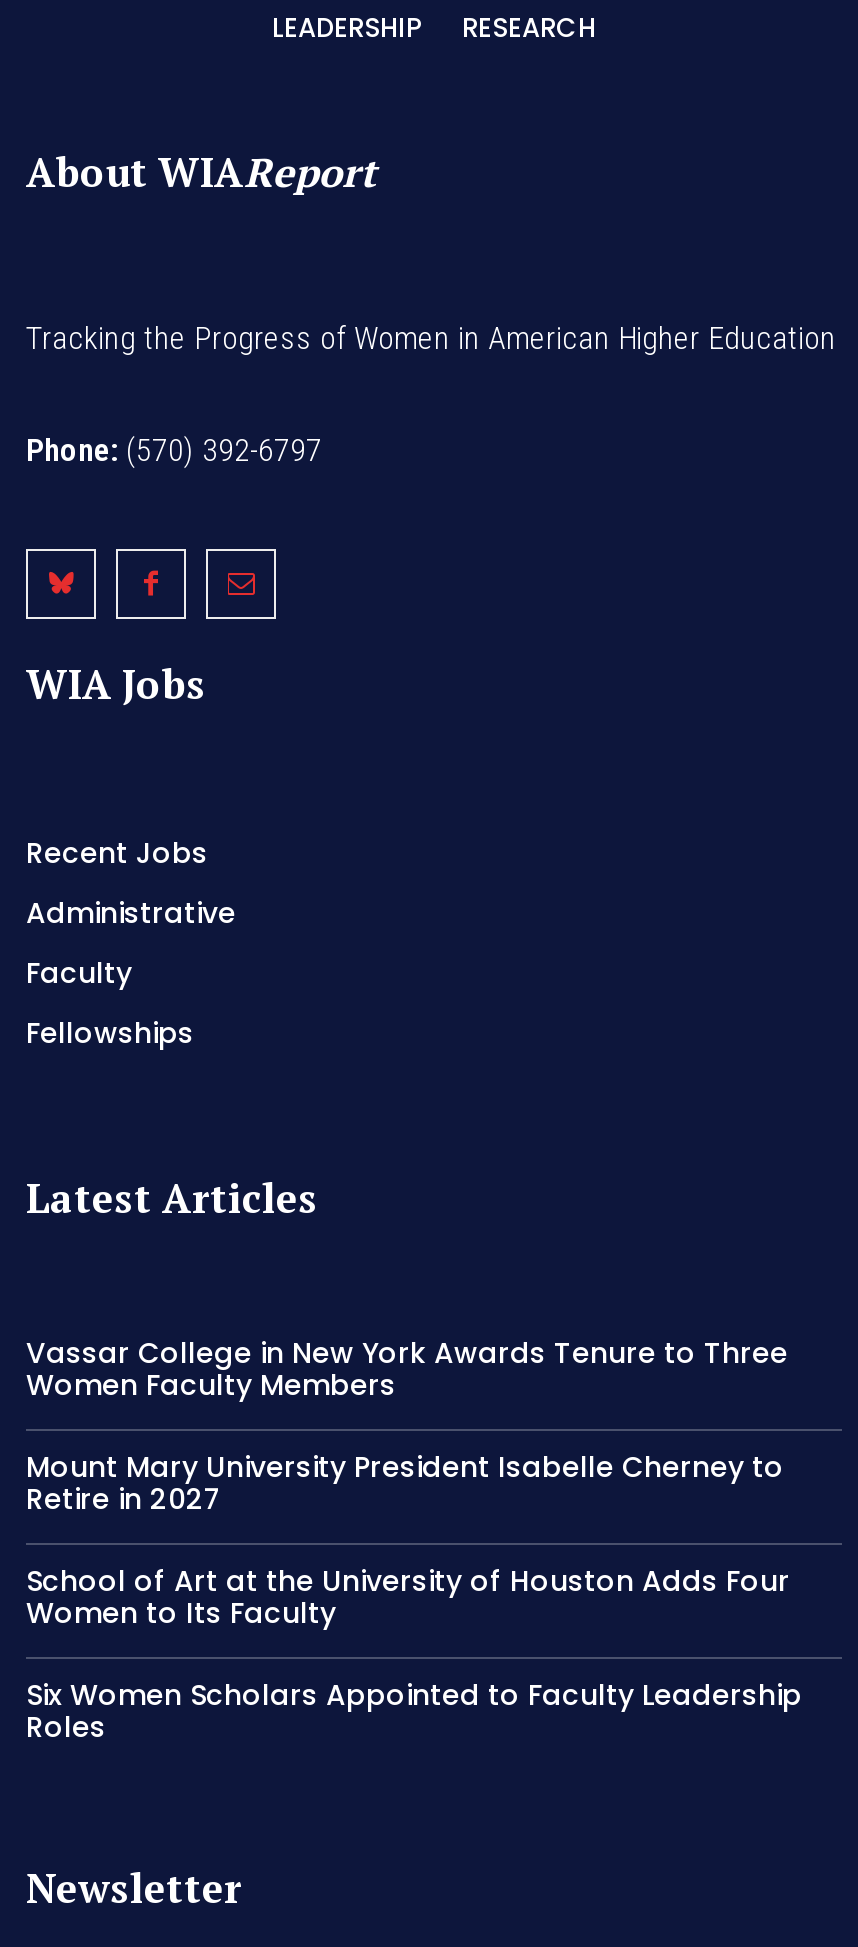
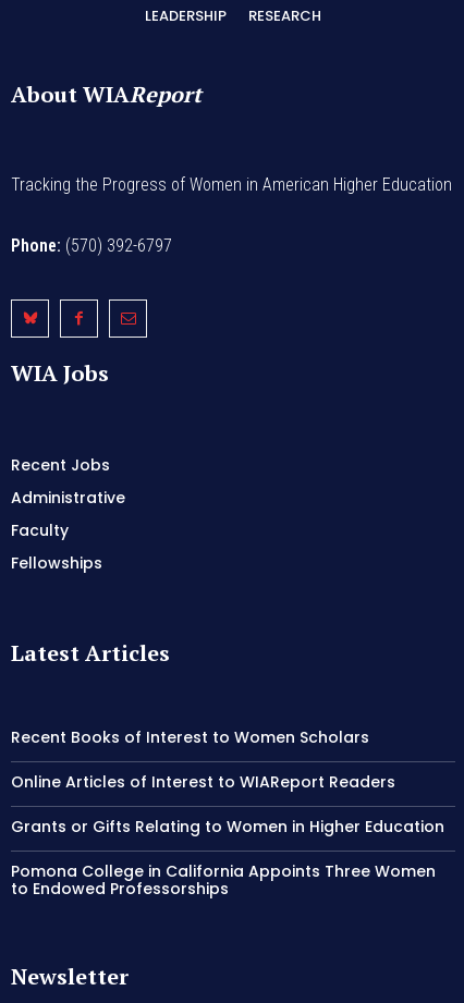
[26,1334,788,1406] Vassar College in New York Awards Tenure to Three | Women Faculty Members -> [11,727,369,749] Recent Books of Interest to Women Scholars
[26,1448,784,1520] Mount Mary University President Isabelle Cherney to | Retire in 2027 -> [11,772,395,793] Online Articles of Interest to WIAReport Readers
[26,1562,790,1634] School of Art at the University of Houston Adds Four | Women to Its Faculty -> [11,816,444,838] Grants or Gifts Relating to Women in Higher Education
[26,1676,802,1748] Six Women Scholars Appointed to Faculty Leadership | Roles -> [11,861,436,900] Pomona College in California Appoints Three Women | to Endowed Professorships

